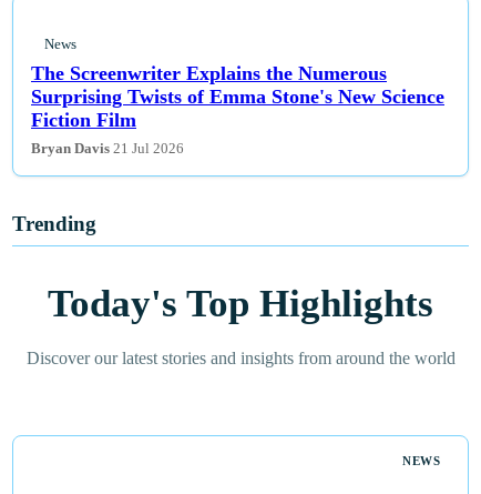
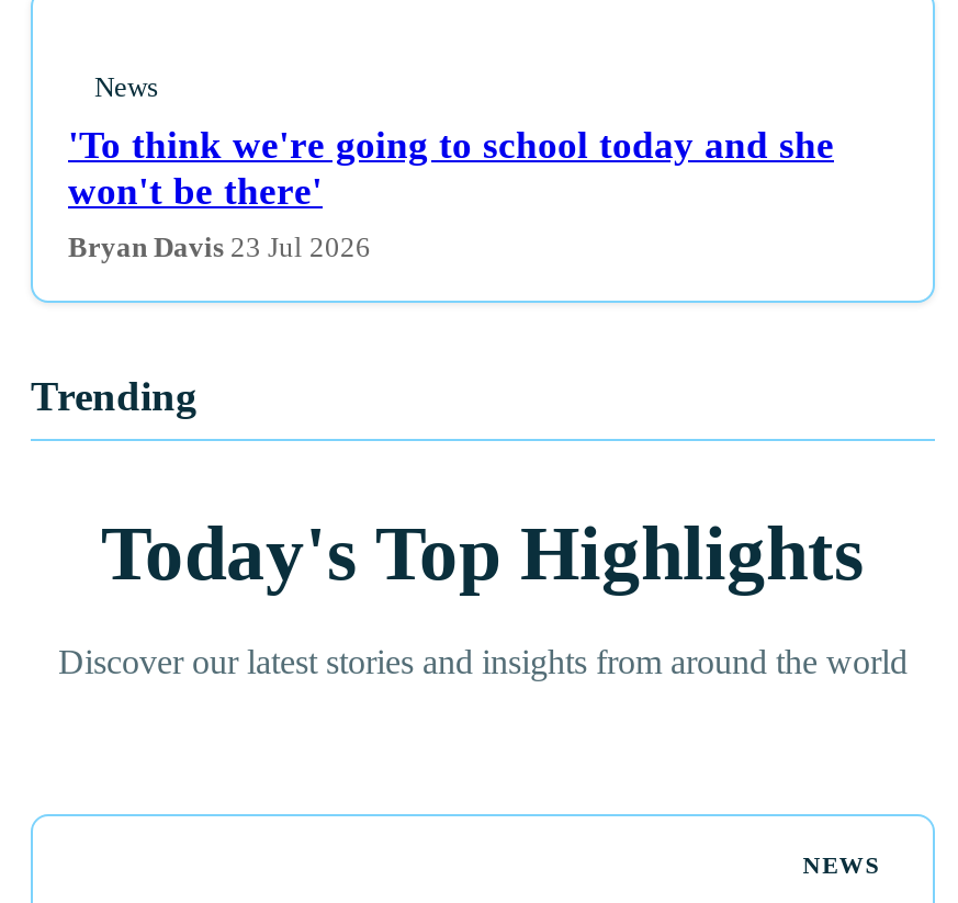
[31,62,444,157] The Screenwriter Explains the Numerous | Surprising Twists of Emma Stone's New Science | Fiction Film | Bryan Davis 21 Jul 2026 -> [68,123,834,264] 'To think we're going to school today and she | won't be there' | Bryan Davis 23 Jul 2026

